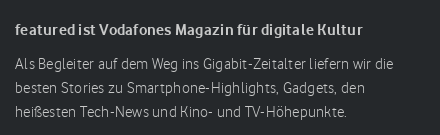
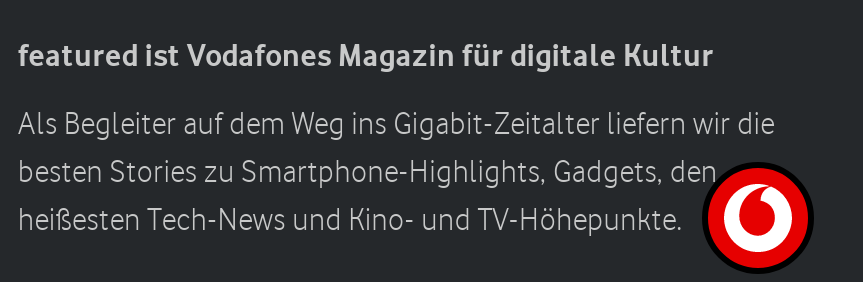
none -> [704,164,812,272] [image]

